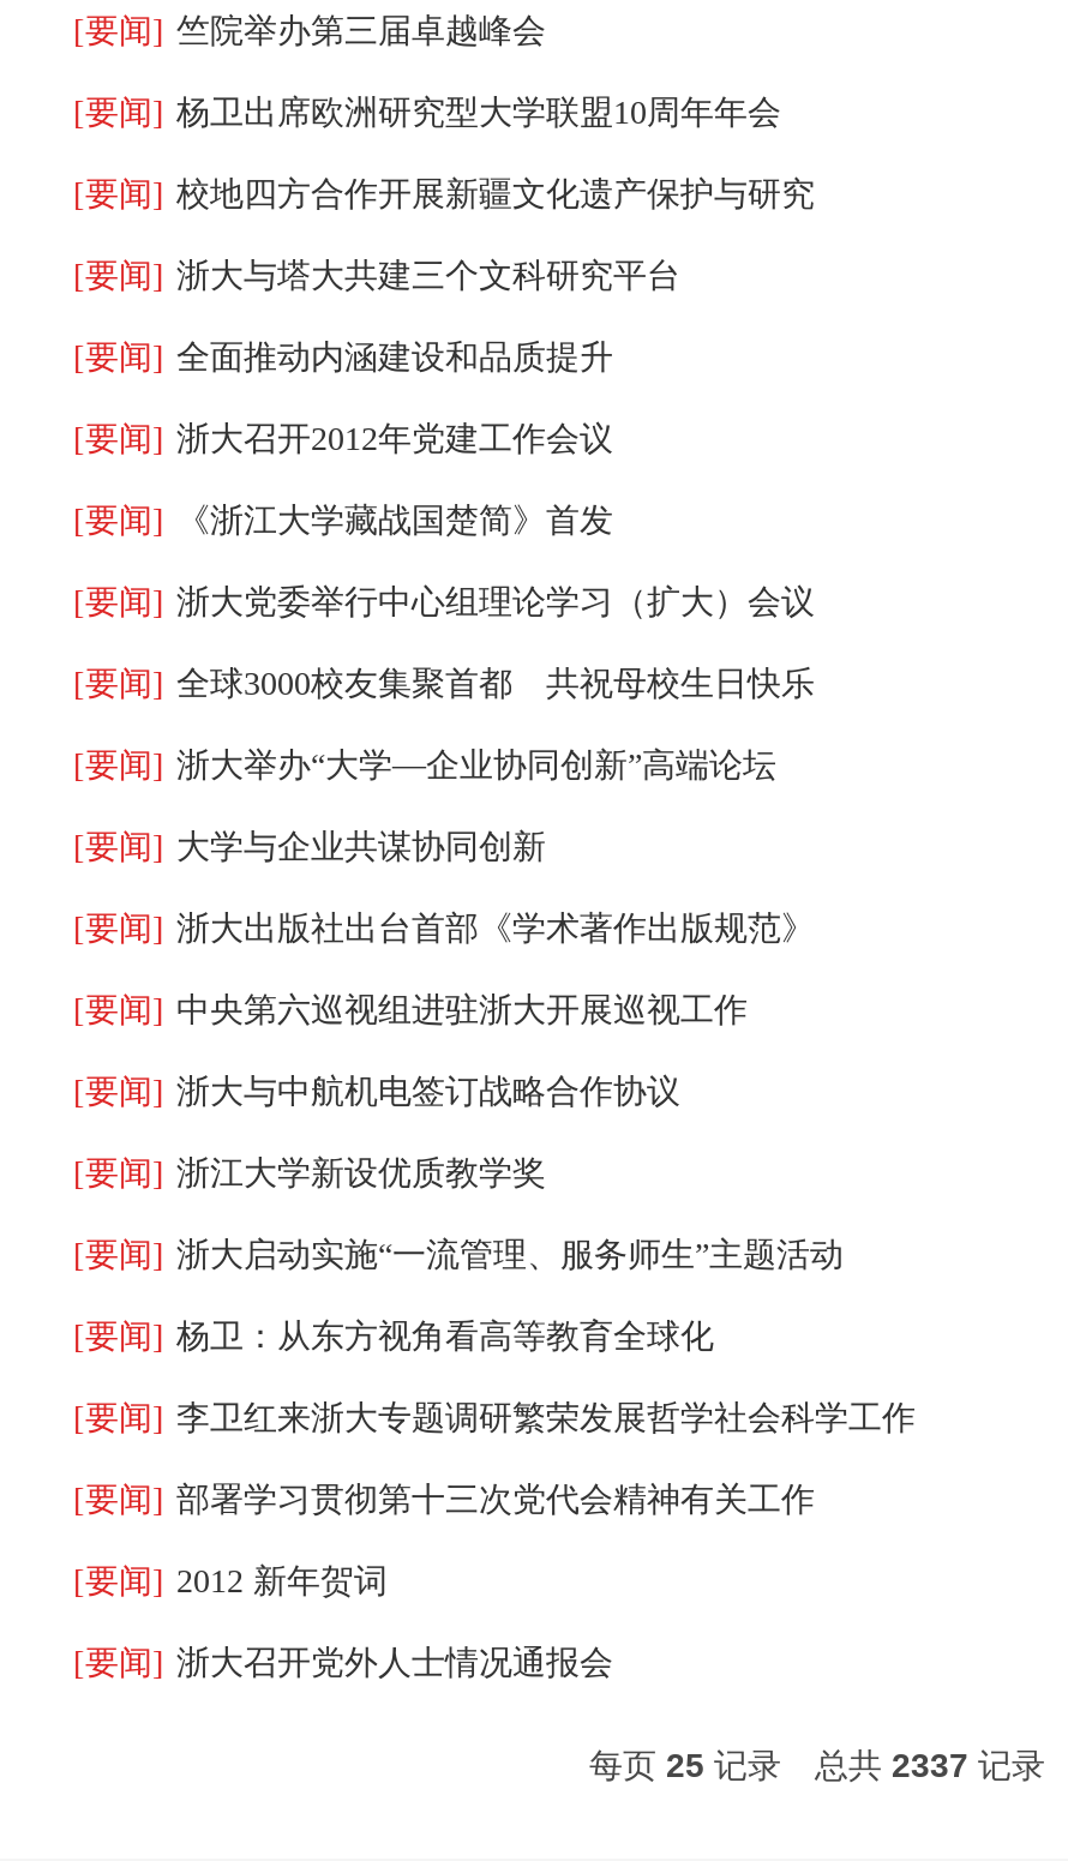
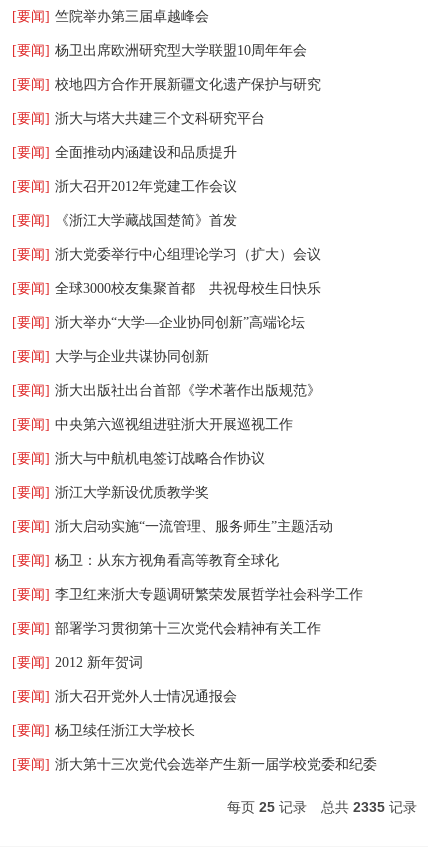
none -> [12,723,377,772] [要闻] 杨卫续任浙江大学校长 | [要闻] 浙大第十三次党代会选举产生新一届学校党委和纪委
[589,1746,1055,1784] 每页25记录 总共2337记录 -> [227,799,421,815] 每页25记录 总共2335记录

